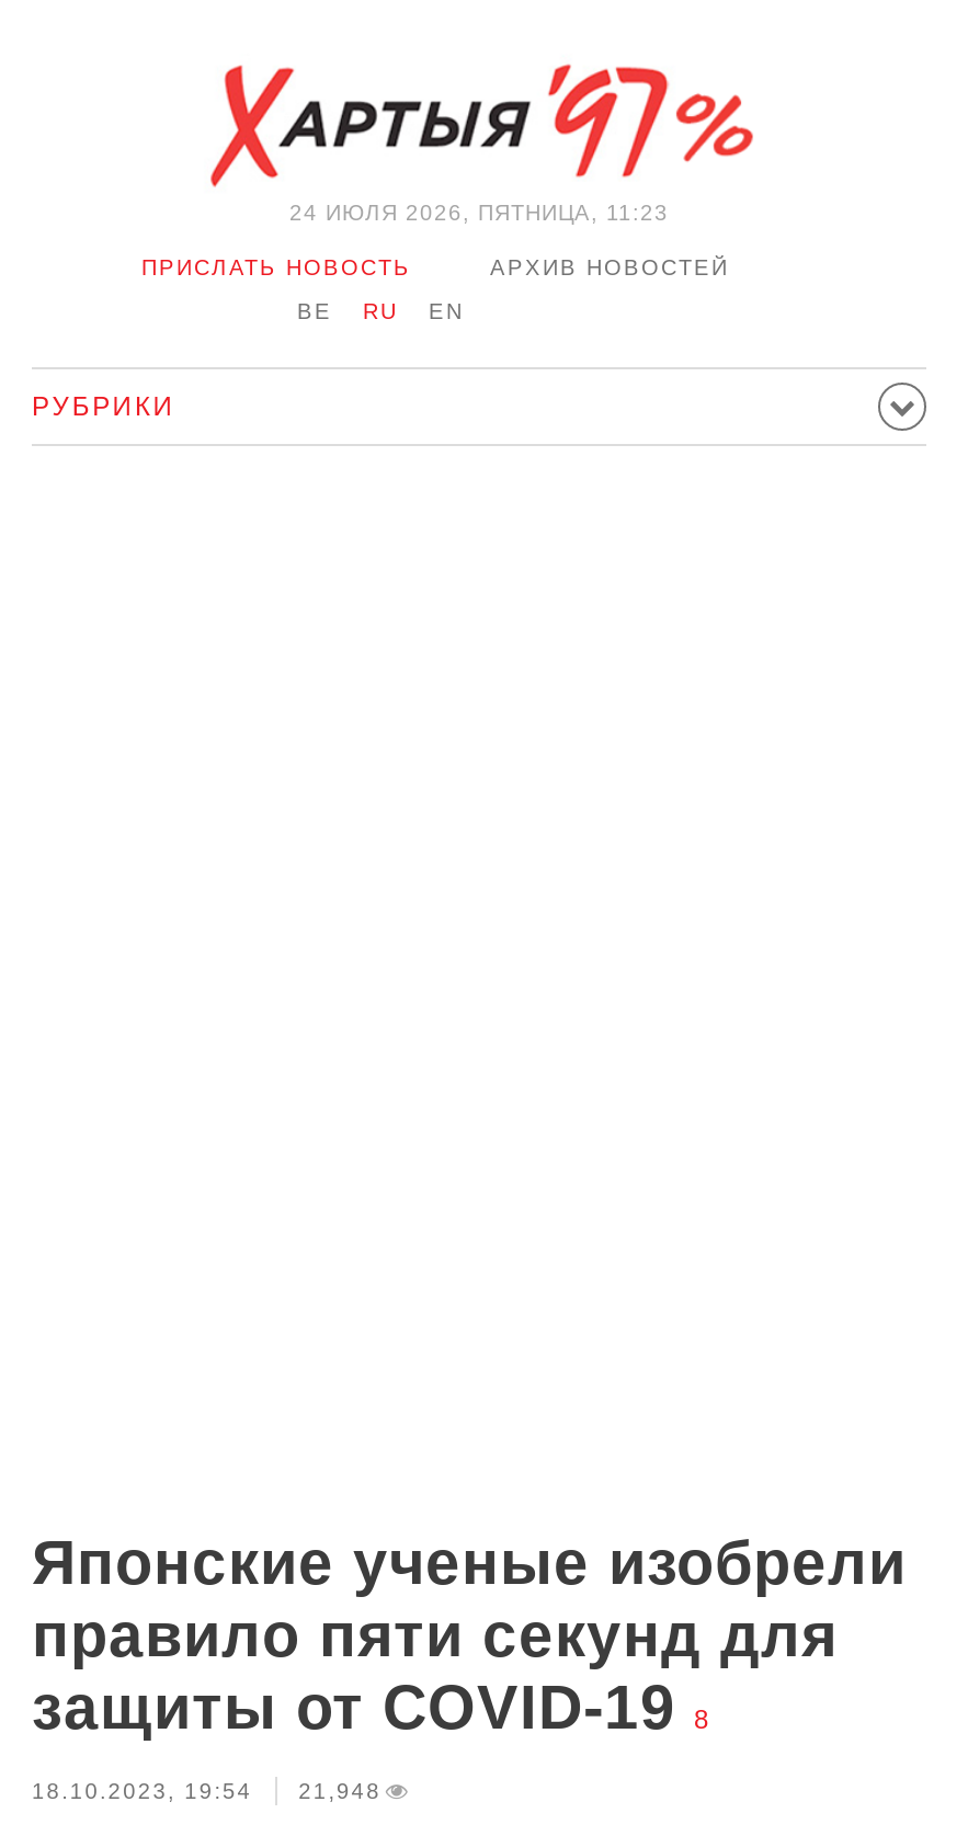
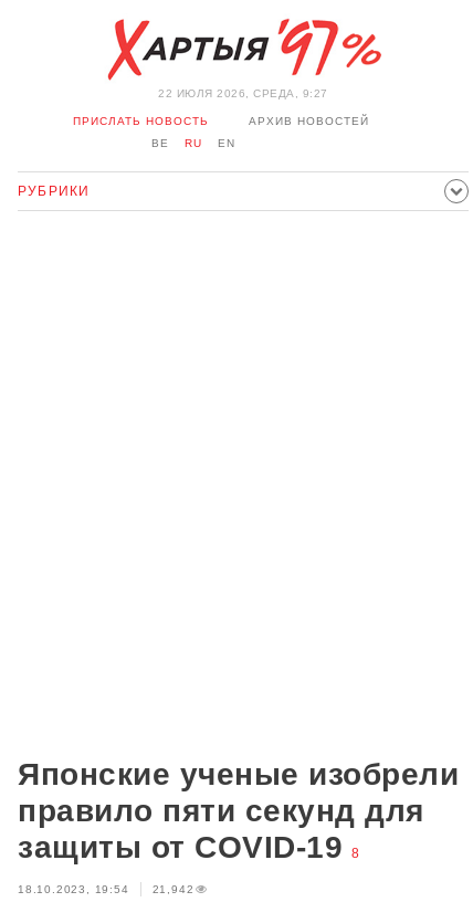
[289,201,669,225] 24 ИЮЛЯ 2026, ПЯТНИЦА, 11:23 -> [158,87,328,99] 22 ИЮЛЯ 2026, СРЕДА, 9:27
[32,1779,381,1803] 18.10.2023, 19:54 21,948 -> [18,883,194,895] 18.10.2023, 19:54 21,942

